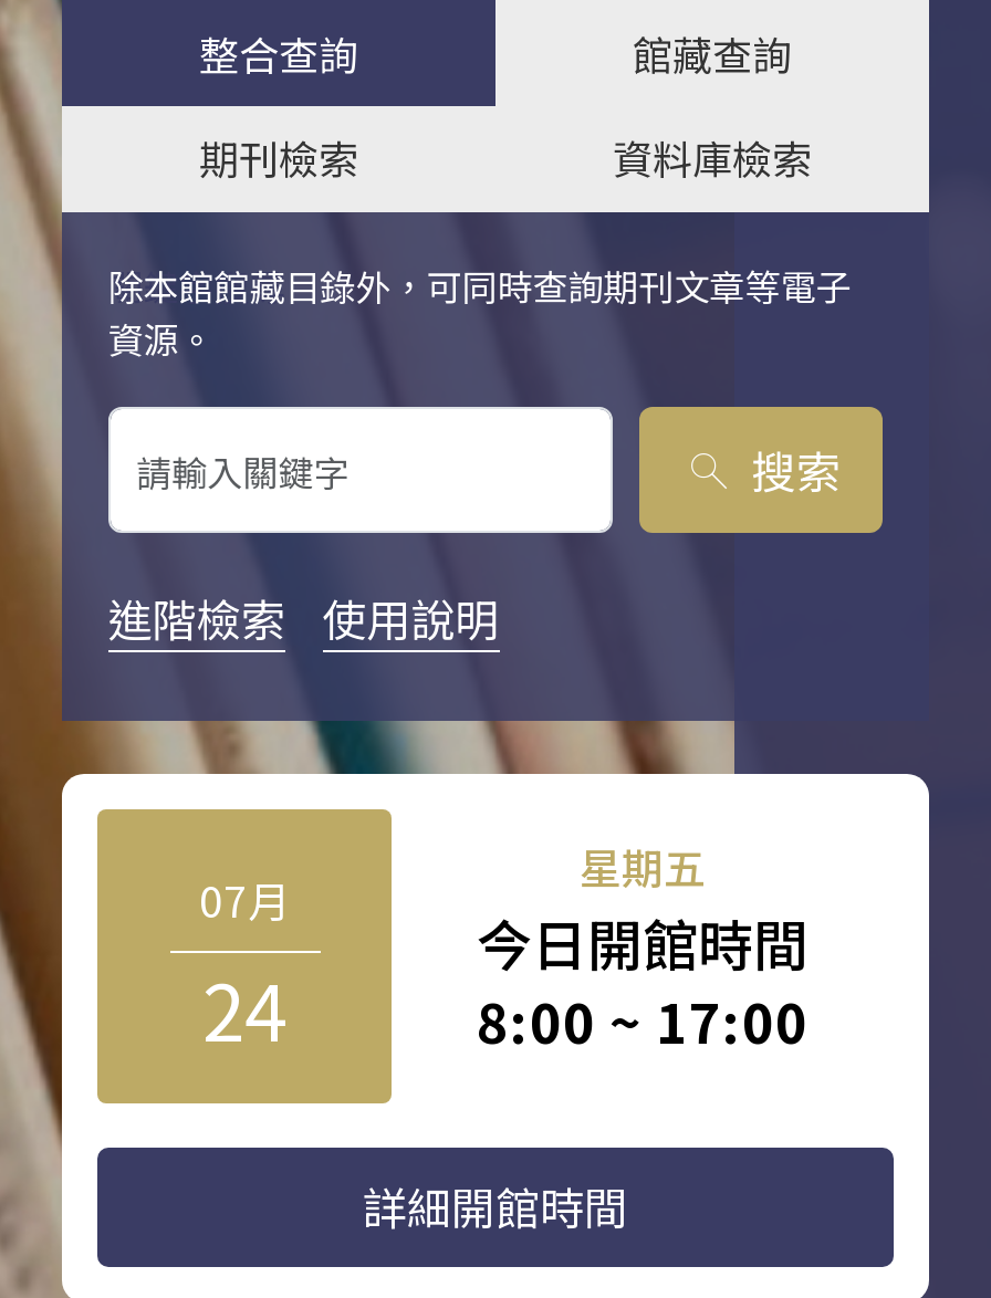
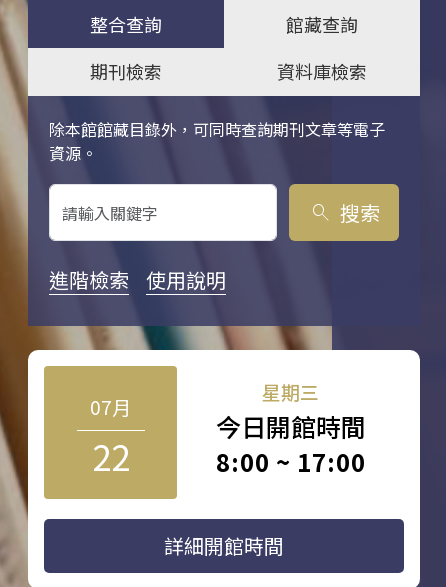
[580,836,706,896] 星期五 -> [262,378,319,405] 星期三
[202,951,286,1063] 24 -> [91,430,129,481] 22

